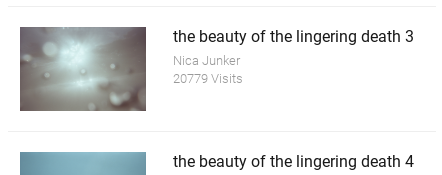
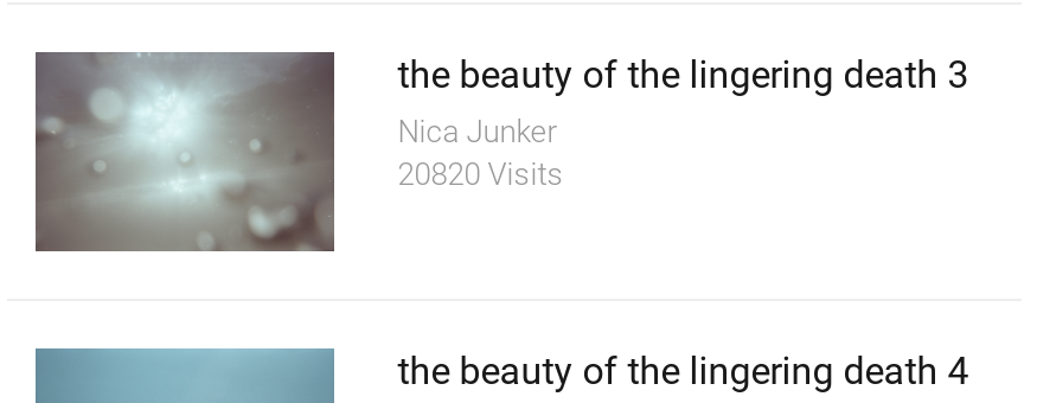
[173,70,243,85] 20779 Visits -> [398,155,564,191] 20820 Visits

